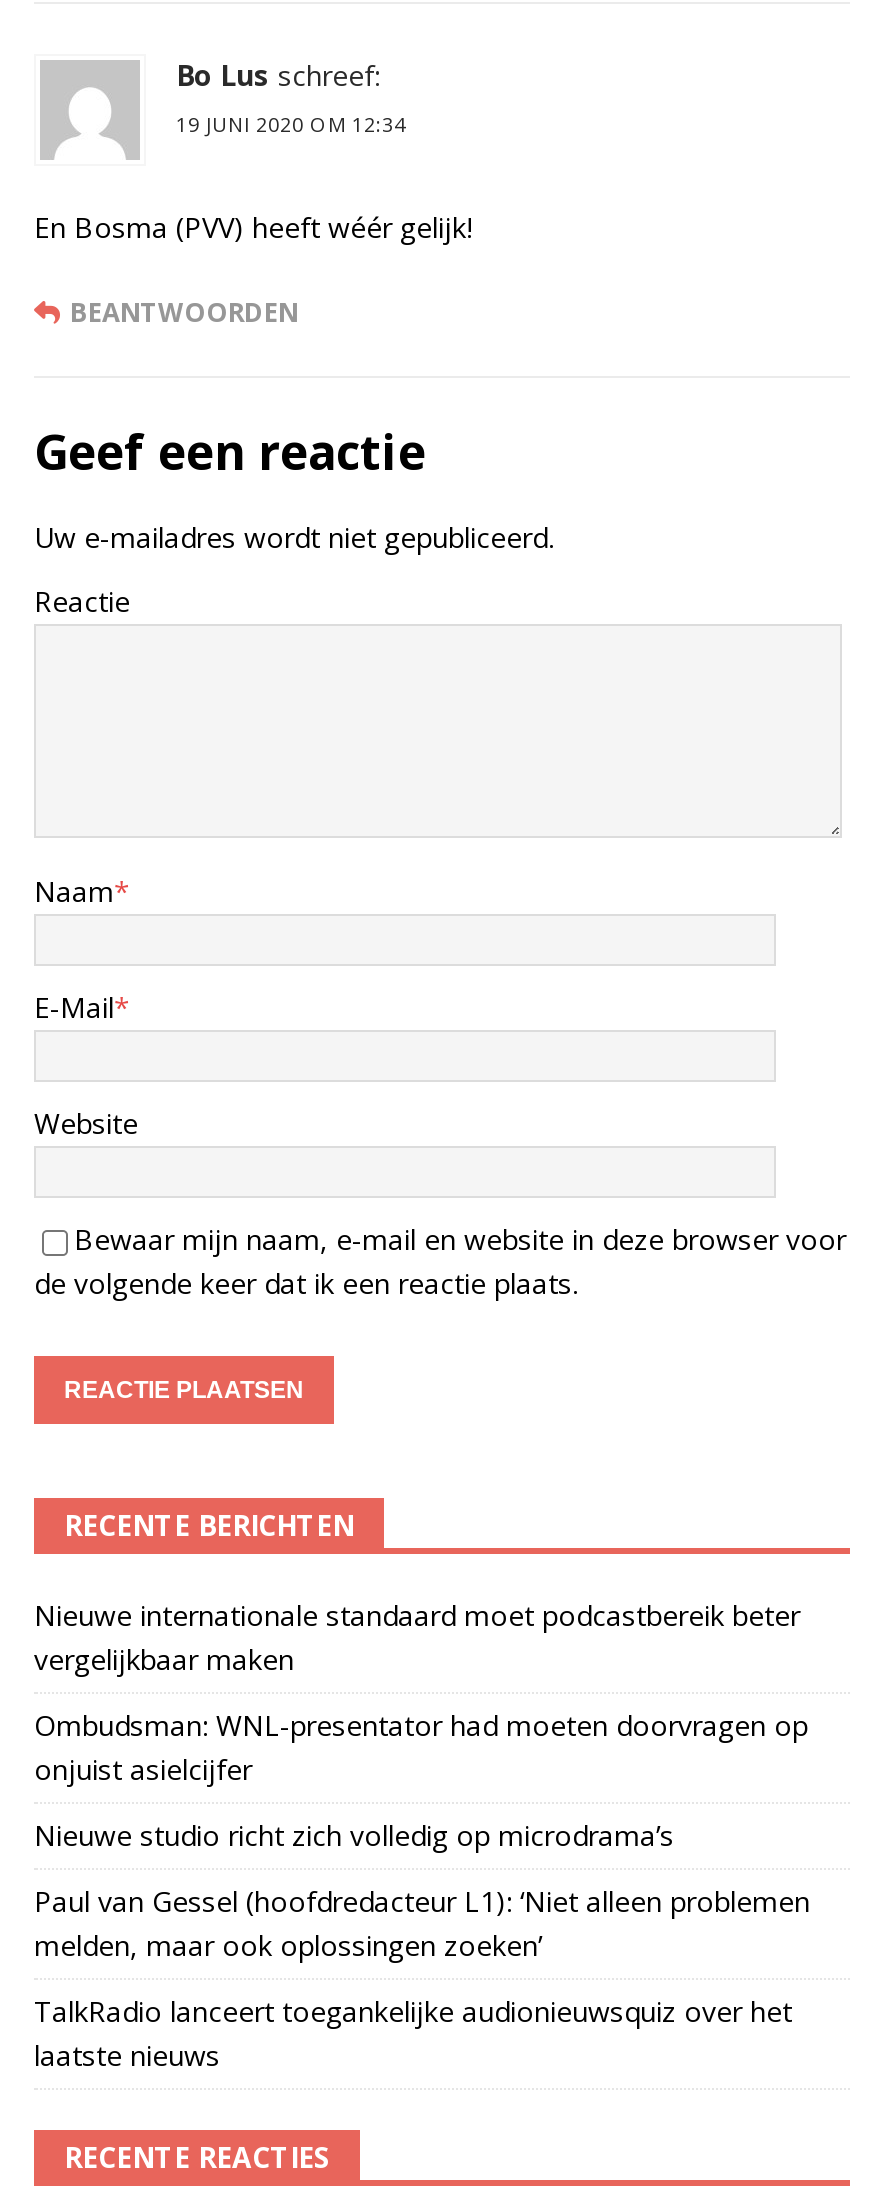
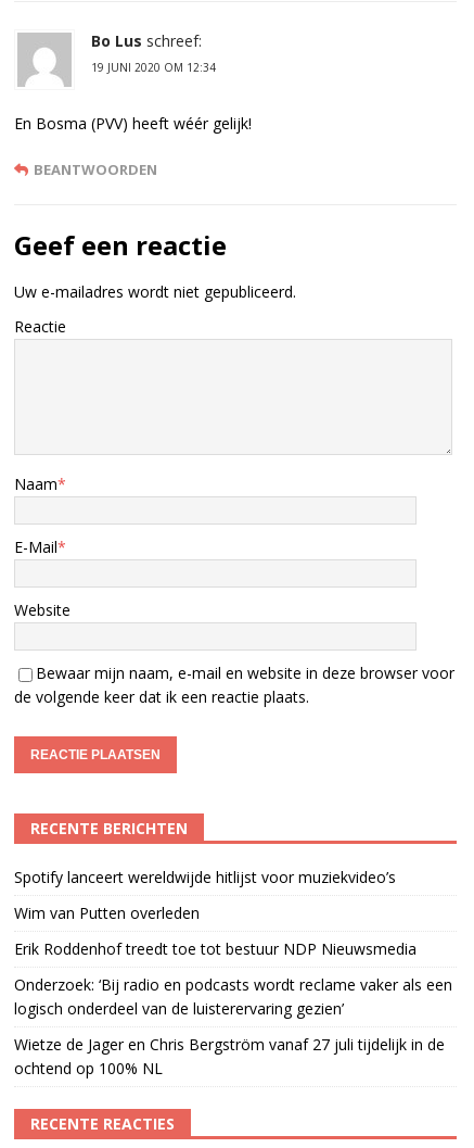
[34,1596,800,1678] Nieuwe internationale standaard moet podcastbereik beter | vergelijkbaar maken -> [14,867,396,887] Spotify lanceert wereldwijde hitlijst voor muziekvideo’s
[34,1706,808,1788] Ombudsman: WNL-presentator had moeten doorvragen op | onjuist asielcijfer -> [14,902,200,923] Wim van Putten overleden
[34,1816,674,1854] Nieuwe studio richt zich volledig op microdrama’s -> [14,938,417,959] Erik Roddenhof treedt toe tot bestuur NDP Nieuwsmedia
[34,1882,810,1964] Paul van Gessel (hoofdredacteur L1): ‘Niet alleen problemen | melden, maar ook oplossingen zoeken’ -> [14,974,452,1019] Onderzoek: ‘Bij radio en podcasts wordt reclame vaker als een | logisch onderdeel van de luisterervaring gezien’
[34,1992,792,2074] TalkRadio lanceert toegankelijke audionieuwsquiz over het | laatste nieuws -> [14,1034,445,1078] Wietze de Jager en Chris Bergström vanaf 27 juli tijdelijk in de | ochtend op 100% NL

